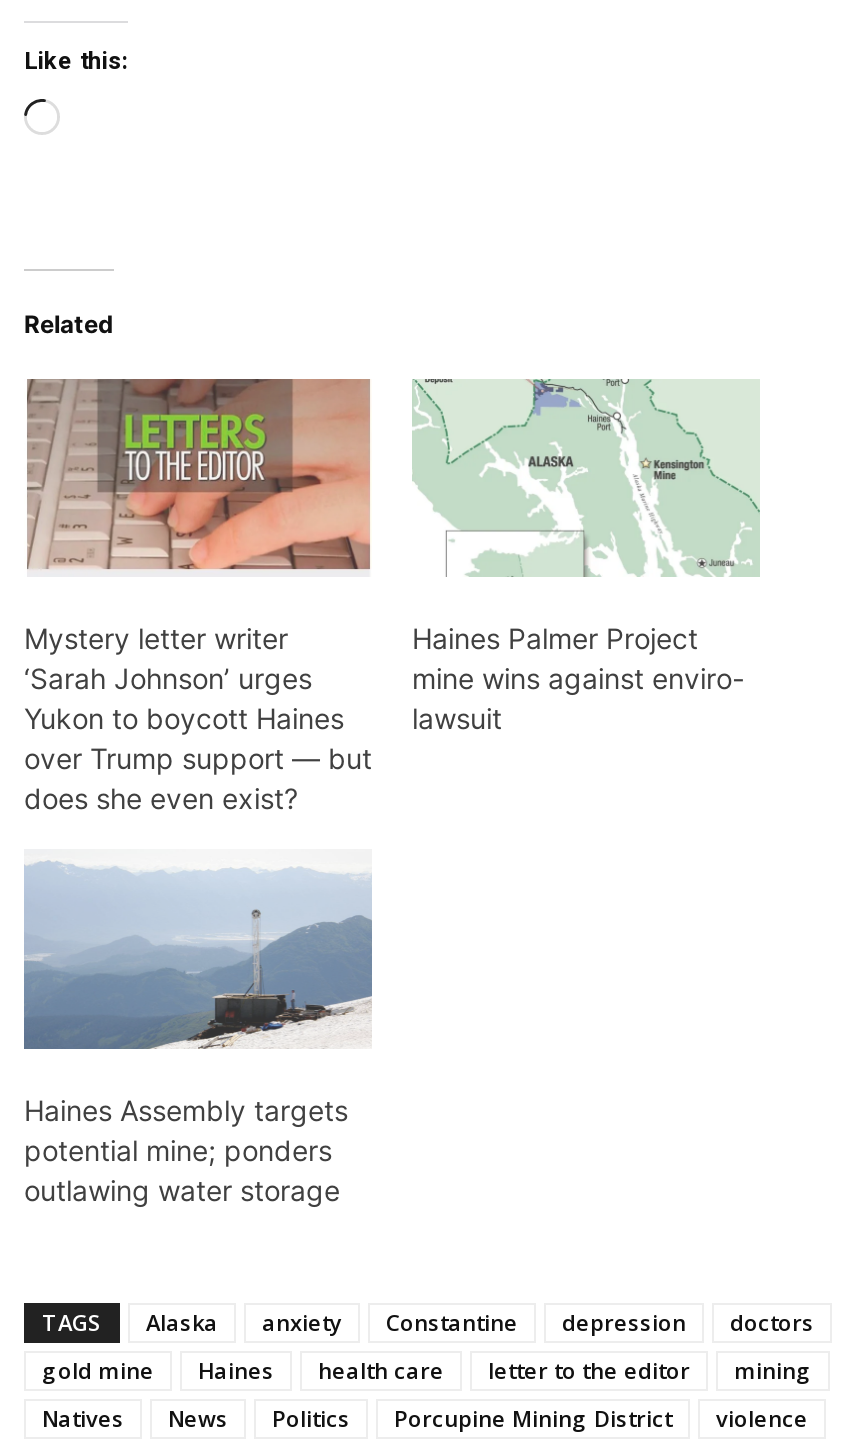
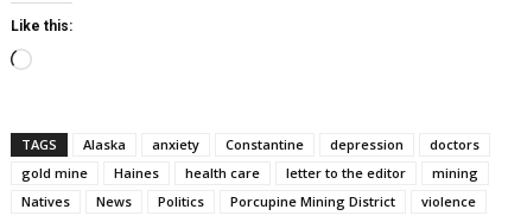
[24,309,114,339] Related -> none
[24,377,372,816] [image] | Mystery letter writer | ‘Sarah Johnson’ urges | Yukon to boycott Haines | over Trump support — but | does she even exist? -> none
[412,377,762,736] [image] | Haines Palmer Project | mine wins against enviro- | lawsuit -> none
[22,859,374,1207] [image] | Haines Assembly targets | potential mine; ponders | outlawing water storage -> none

